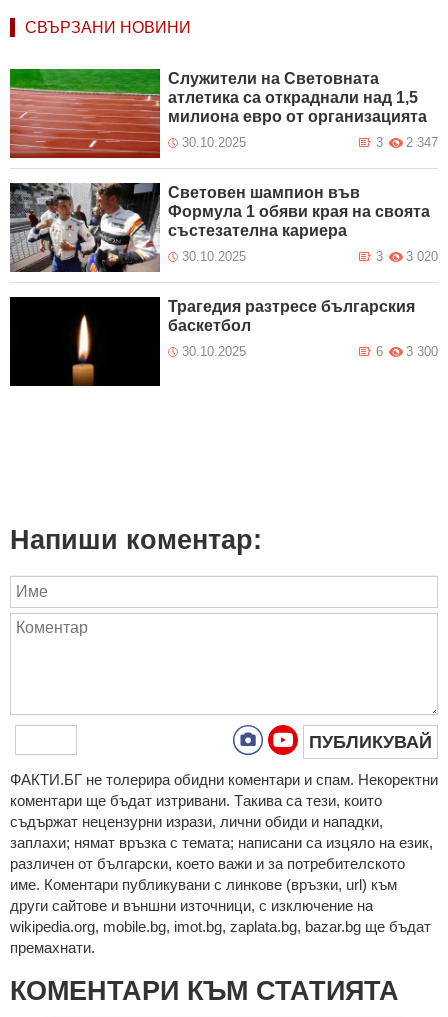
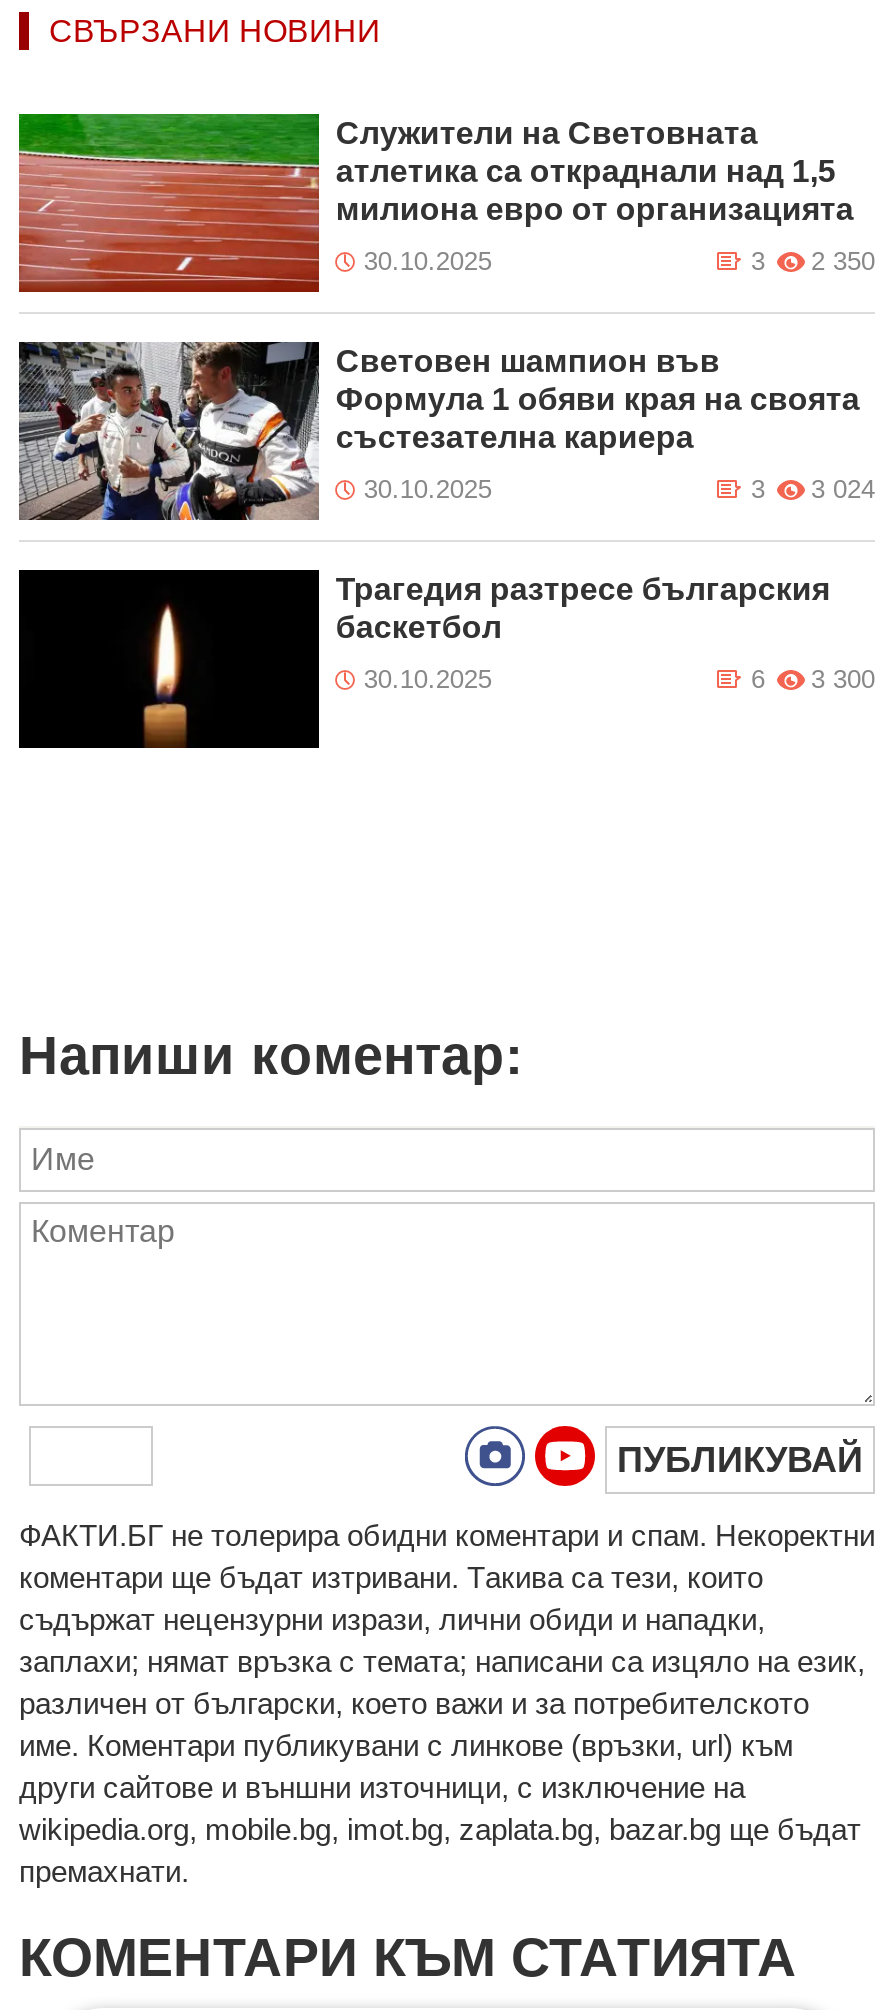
[376,135,438,150] 3 2 347 -> [751,246,875,276] 3 2 350
[376,249,438,264] 3 3 020 -> [751,474,875,504] 3 3 024

